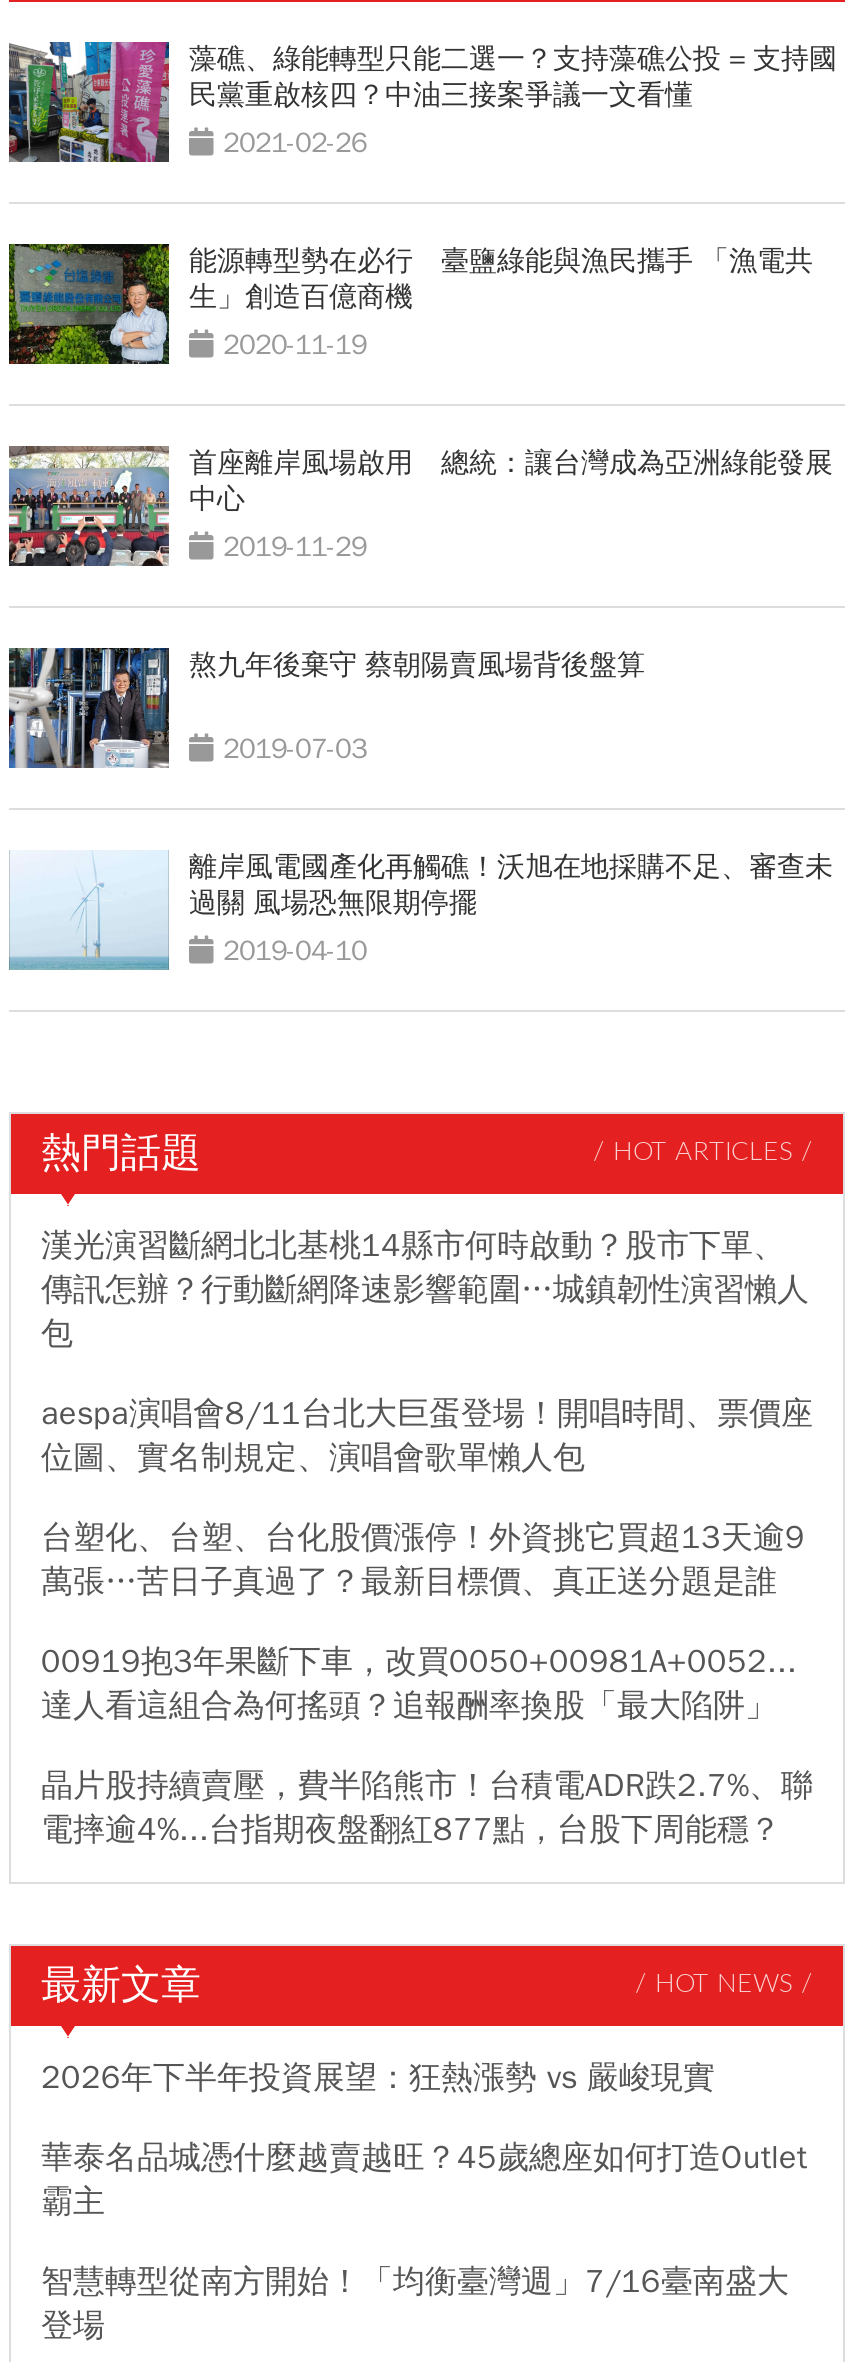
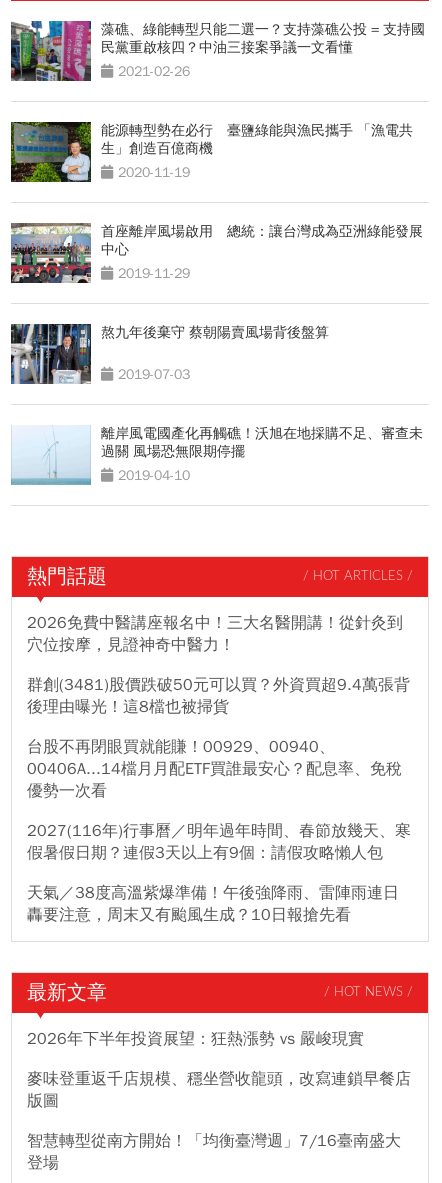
[41,1226,809,1354] 漢光演習斷網北北基桃14縣市何時啟動？股市下單、 | 傳訊怎辦？行動斷網降速影響範圍…城鎮韌性演習懶人 | 包 -> [27,613,403,655] 2026免費中醫講座報名中！三大名醫開講！從針灸到 | 穴位按摩，見證神奇中醫力！
[41,1394,813,1478] aespa演唱會8/11台北大巨蛋登場！開唱時間、票價座 | 位圖、實名制規定、演唱會歌單懶人包 -> [27,675,410,717] 群創(3481)股價跌破50元可以買？外資買超9.4萬張背 | 後理由曝光！這8檔也被掃貨
[41,1518,805,1602] 台塑化、台塑、台化股價漲停！外資挑它買超13天逾9 | 萬張…苦日子真過了？最新目標價、真正送分題是誰 -> [27,737,402,801] 台股不再閉眼買就能賺！00929、00940、 | 00406A...14檔月月配ETF買誰最安心？配息率、免稅 | 優勢一次看
[41,1642,797,1726] 00919抱3年果斷下車，改買0050+00981A+0052... | 達人看這組合為何搖頭？追報酬率換股「最大陷阱」 -> [27,821,411,863] 2027(116年)行事曆／明年過年時間、春節放幾天、寒 | 假暑假日期？連假3天以上有9個：請假攻略懶人包
[41,1766,813,1850] 晶片股持續賣壓，費半陷熊市！台積電ADR跌2.7%、聯 | 電摔逾4%...台指期夜盤翻紅877點，台股下周能穩？ -> [27,883,399,925] 天氣／38度高溫紫爆準備！午後強降雨、雷陣雨連日 | 轟要注意，周末又有颱風生成？10日報搶先看
[41,2138,807,2222] 華泰名品城憑什麼越賣越旺？45歲總座如何打造Outlet | 霸主 -> [27,1069,411,1111] 麥味登重返千店規模、穩坐營收龍頭，改寫連鎖早餐店 | 版圖

